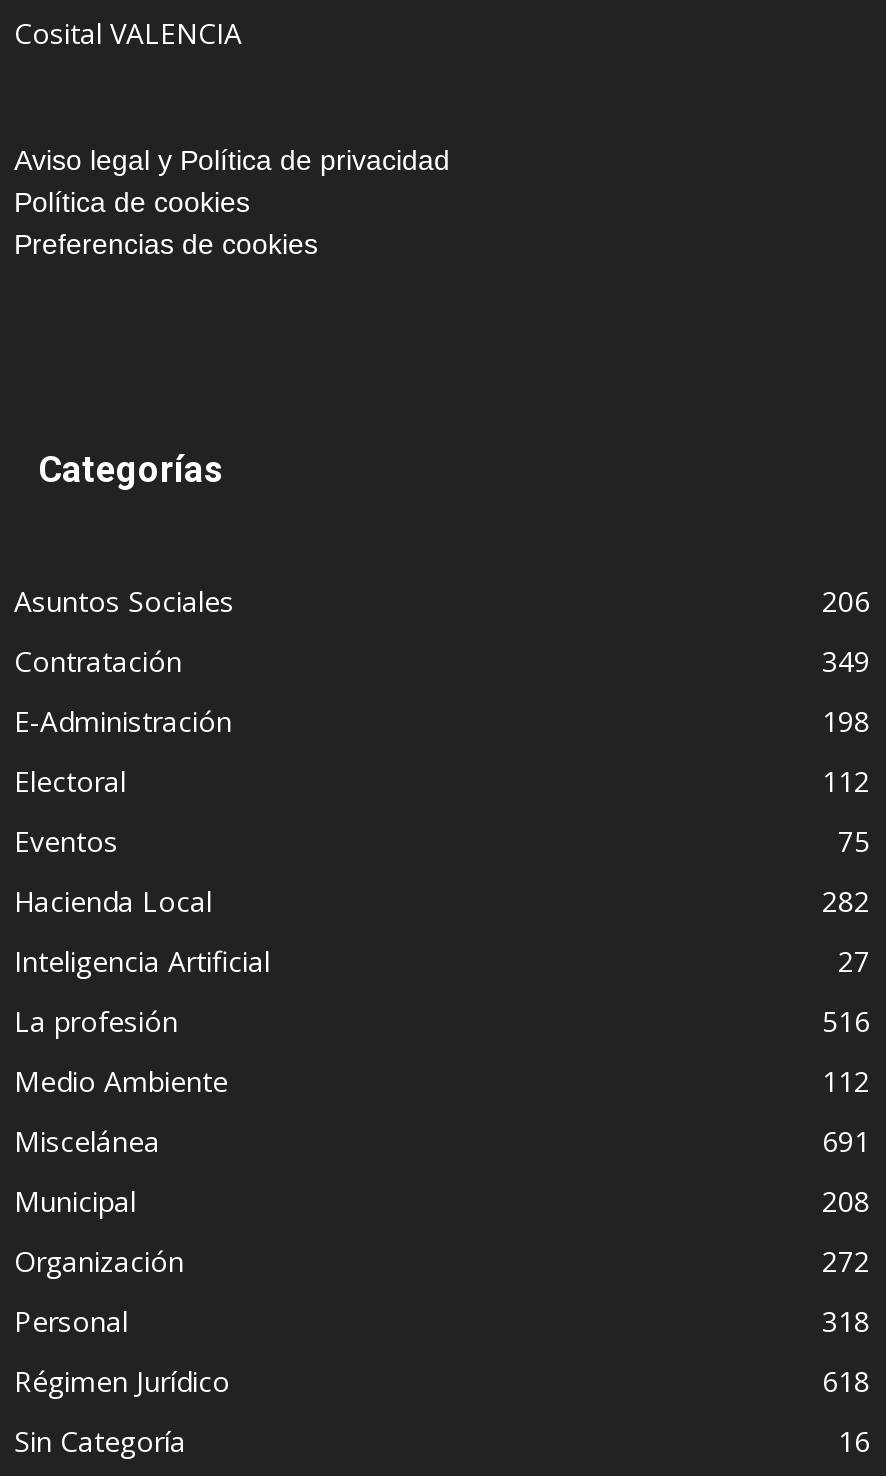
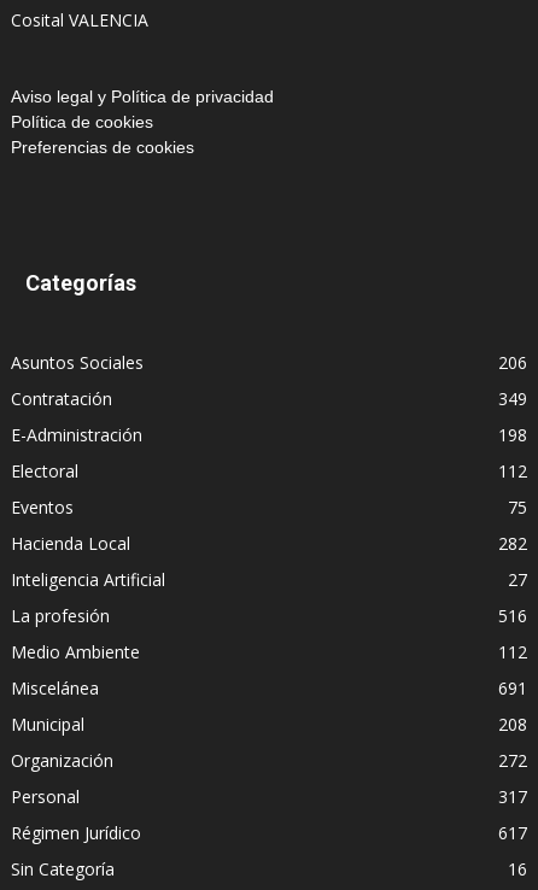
[822,1303,870,1341] 318 -> [498,785,527,808] 317
[822,1363,870,1401] 618 -> [498,822,527,845] 617

